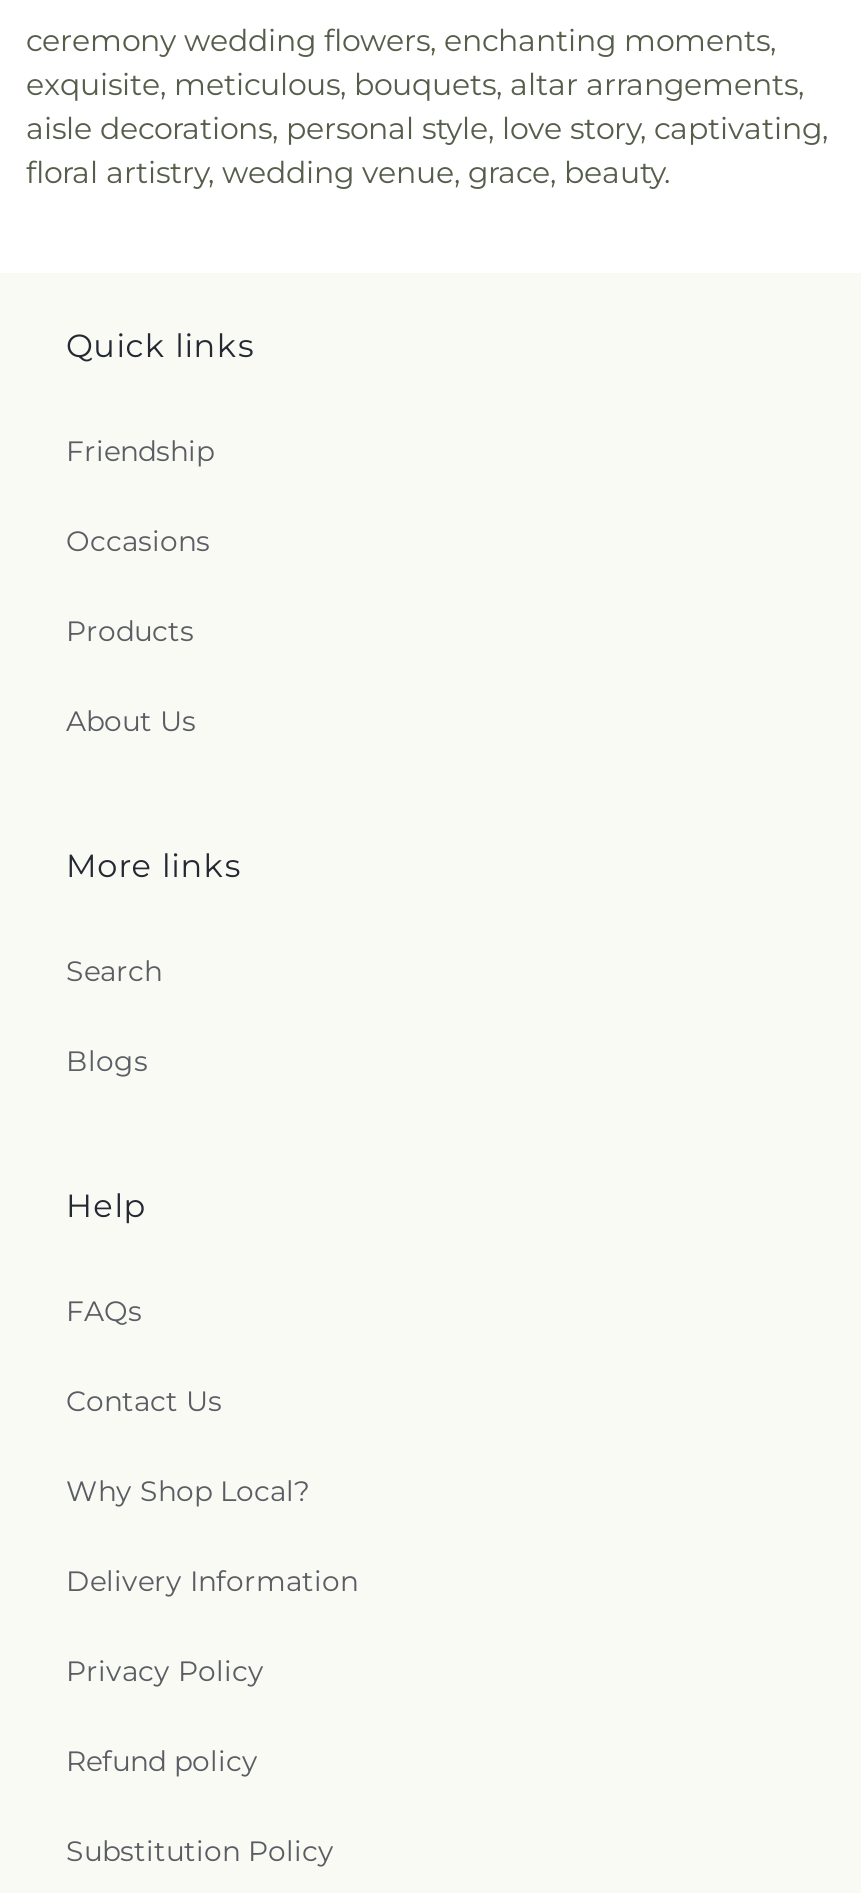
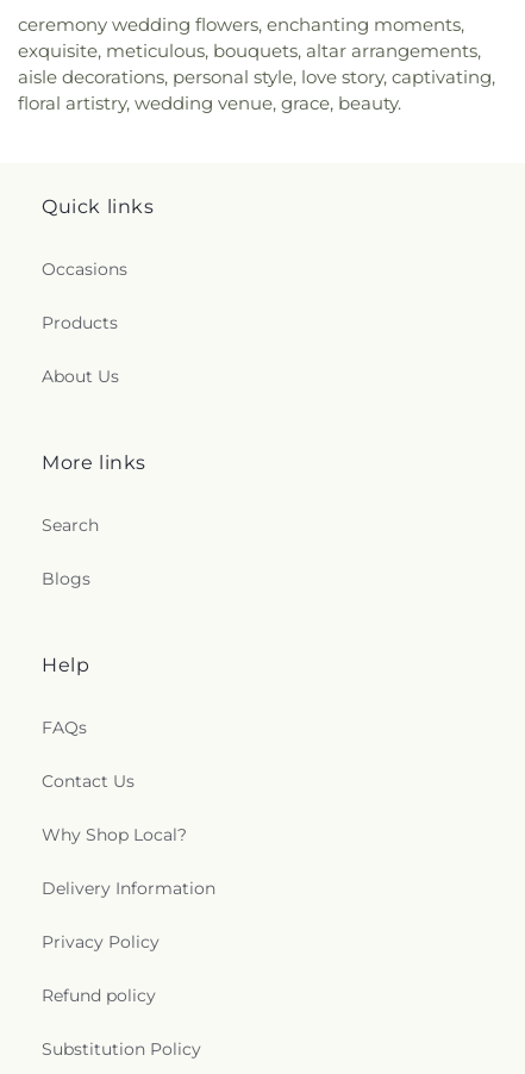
[66,433,214,469] Friendship -> none

